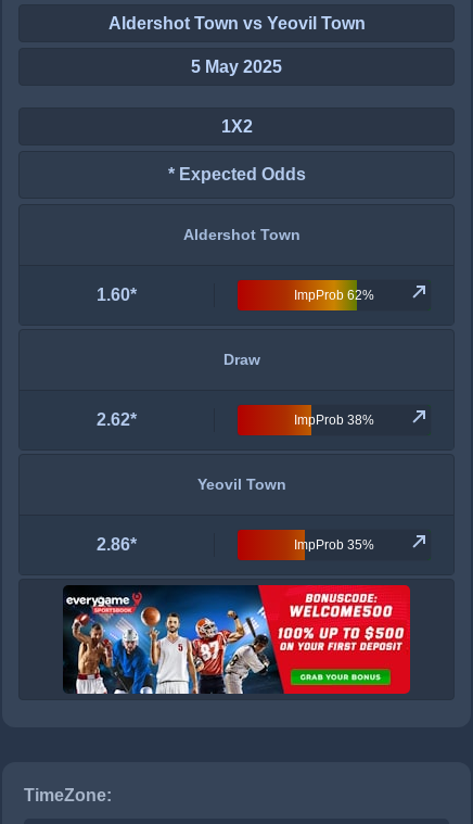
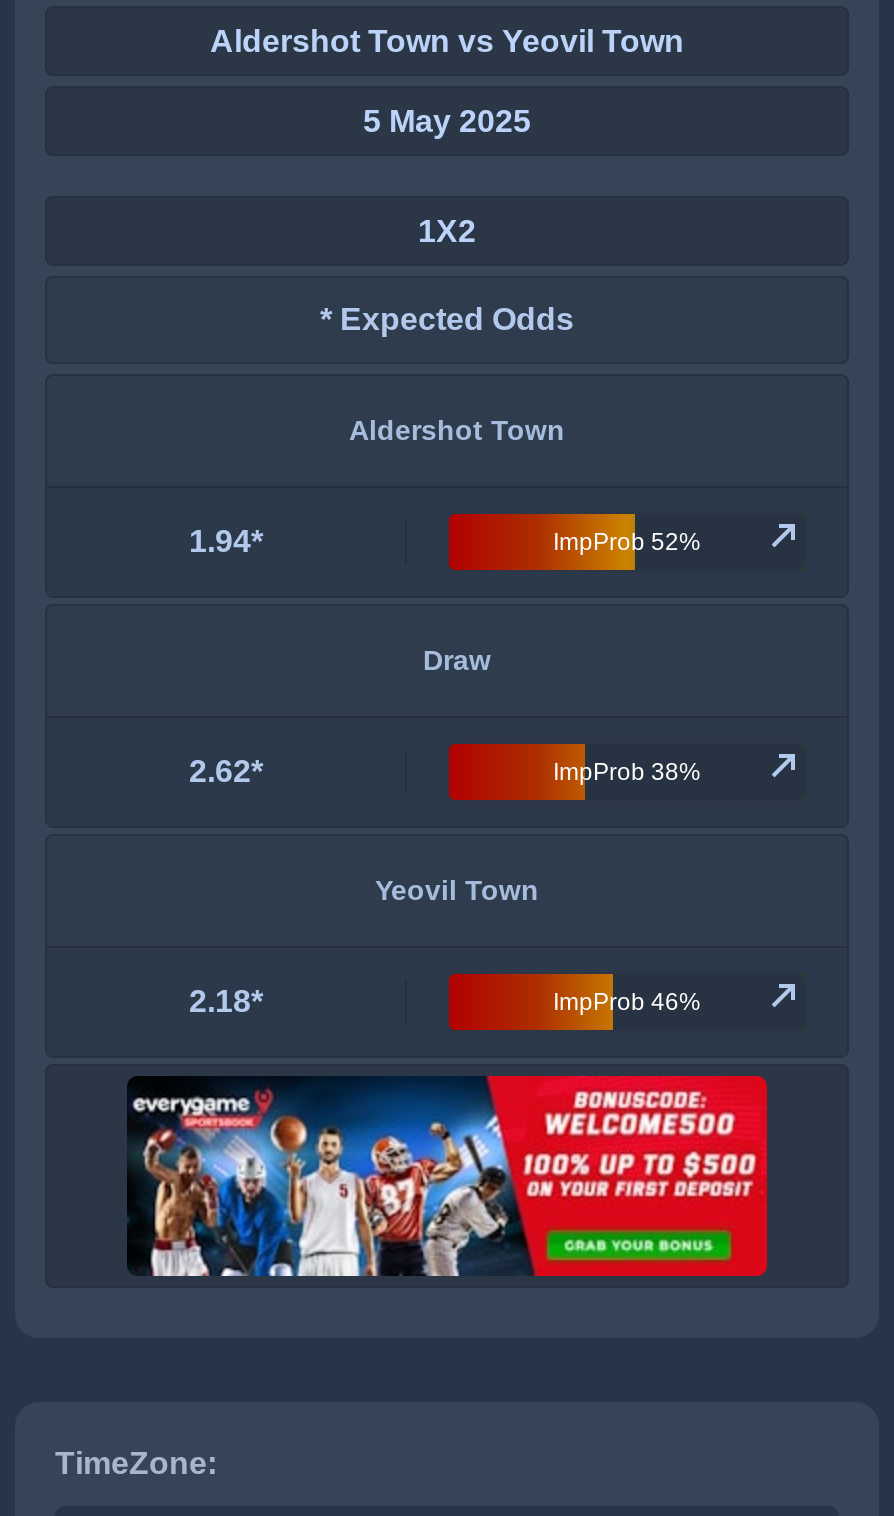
[97,286,137,304] 1.60* -> [189,524,263,558] 1.94*
[294,288,374,303] ImpProb 62% -> [553,528,701,556] ImpProb 52%
[97,535,137,554] 2.86* -> [189,984,263,1018] 2.18*
[294,537,374,553] ImpProb 35% -> [553,988,701,1016] ImpProb 46%

